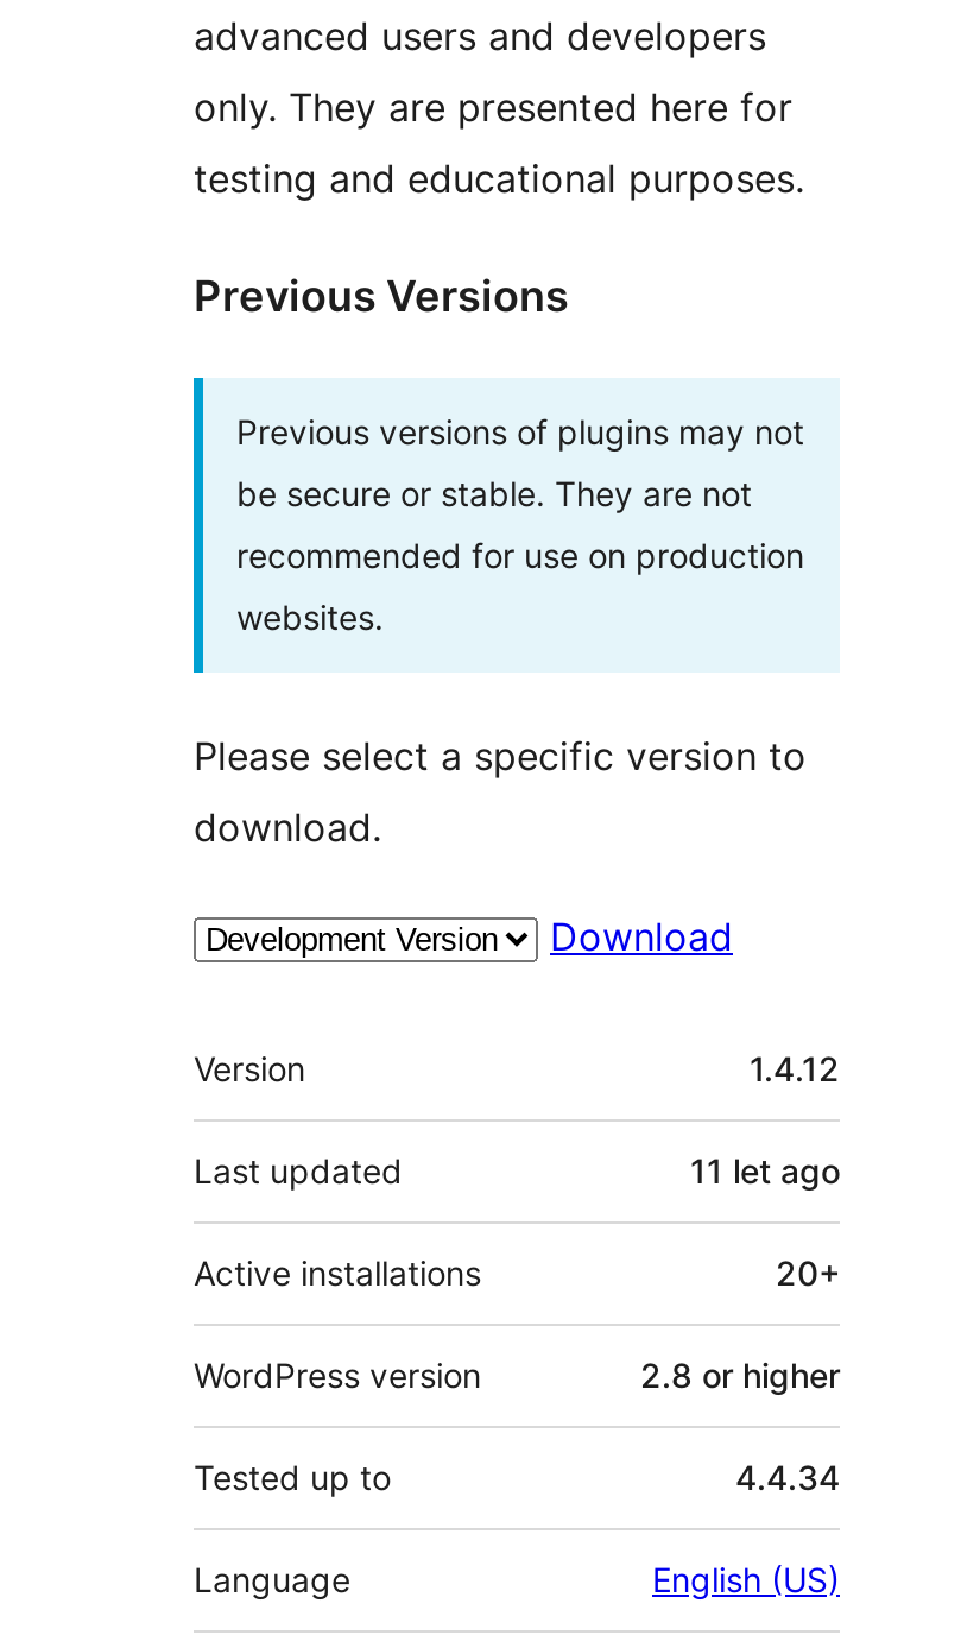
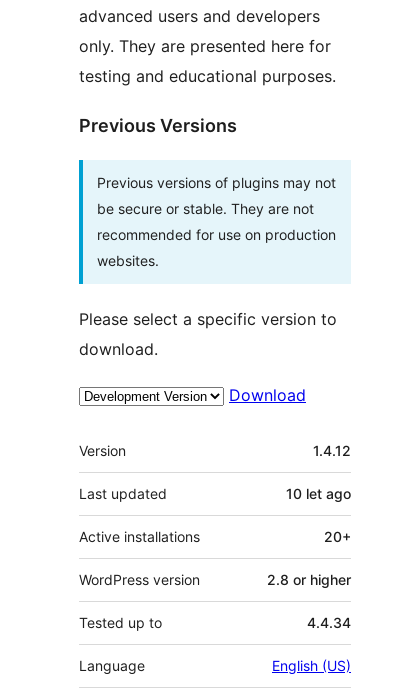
[690,1149,840,1189] 11 let ago -> [286,484,351,501] 10 let ago

